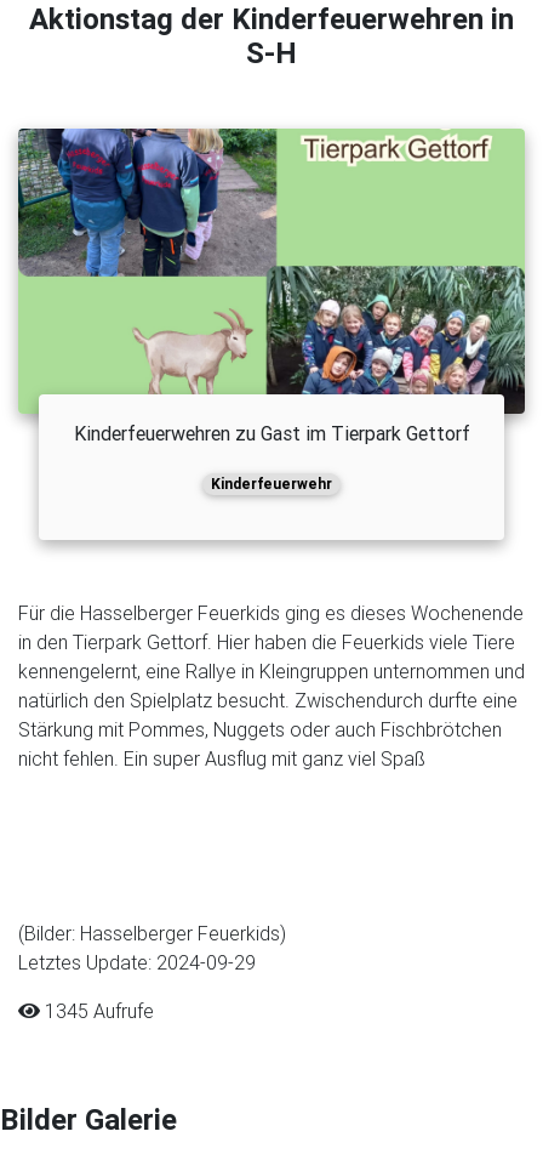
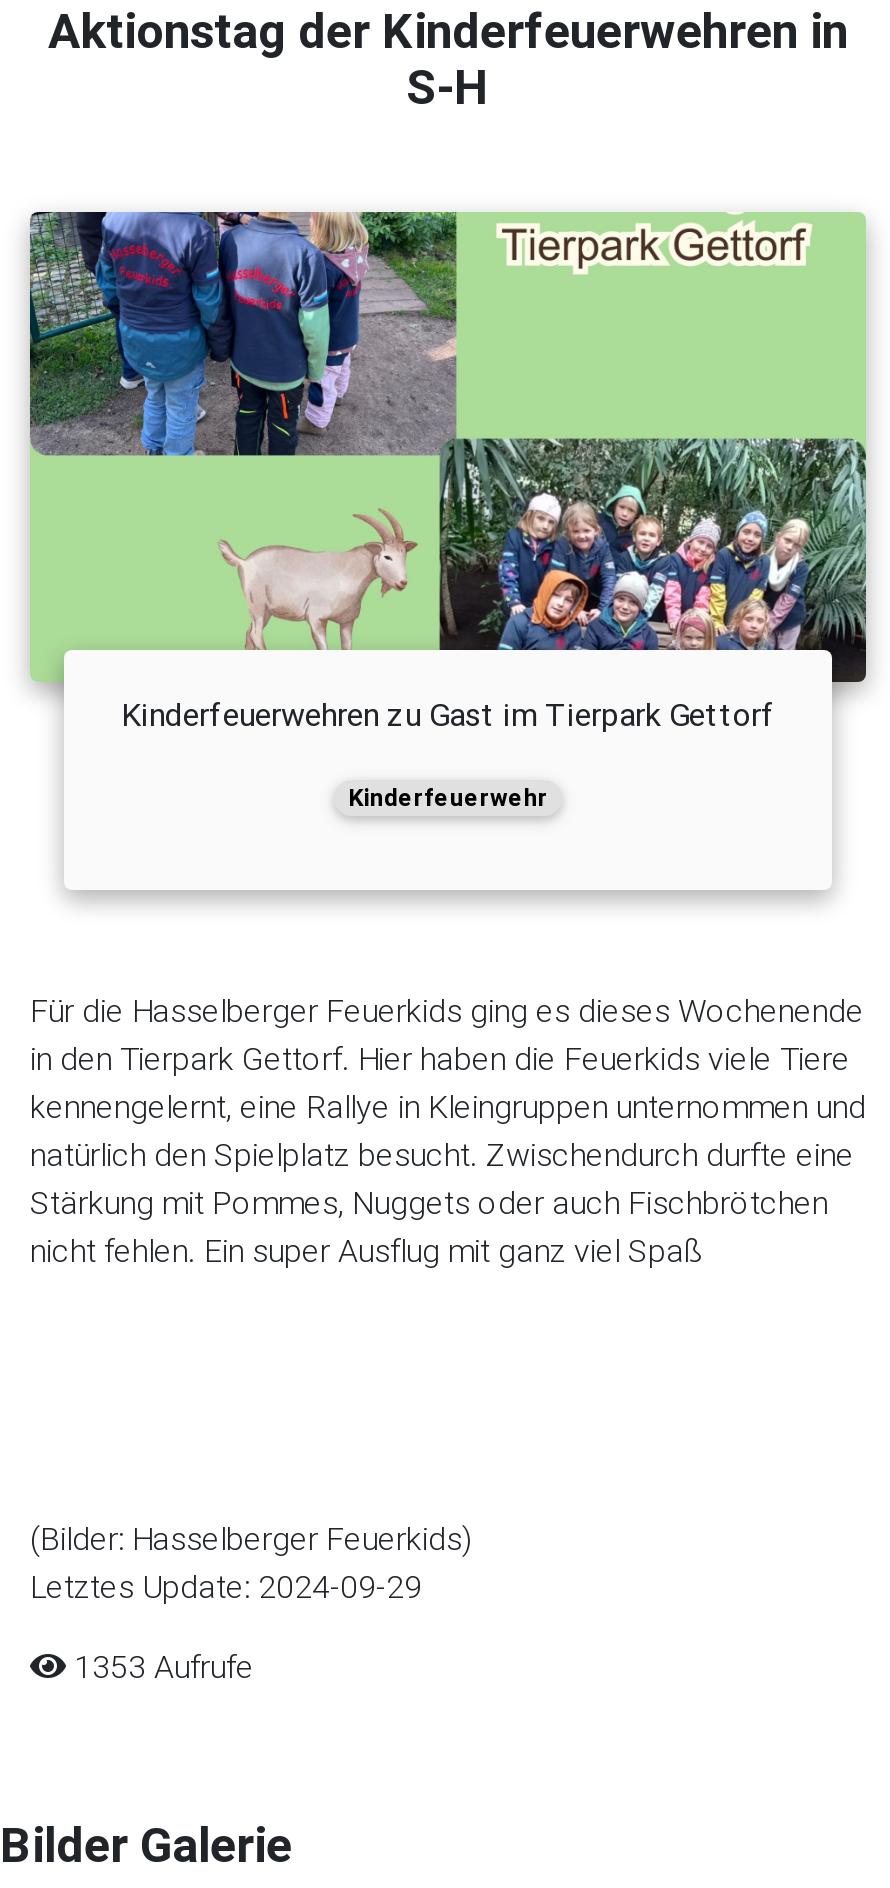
[45,999,154,1023] 1345 Aufrufe -> [74,1646,254,1686] 1353 Aufrufe

